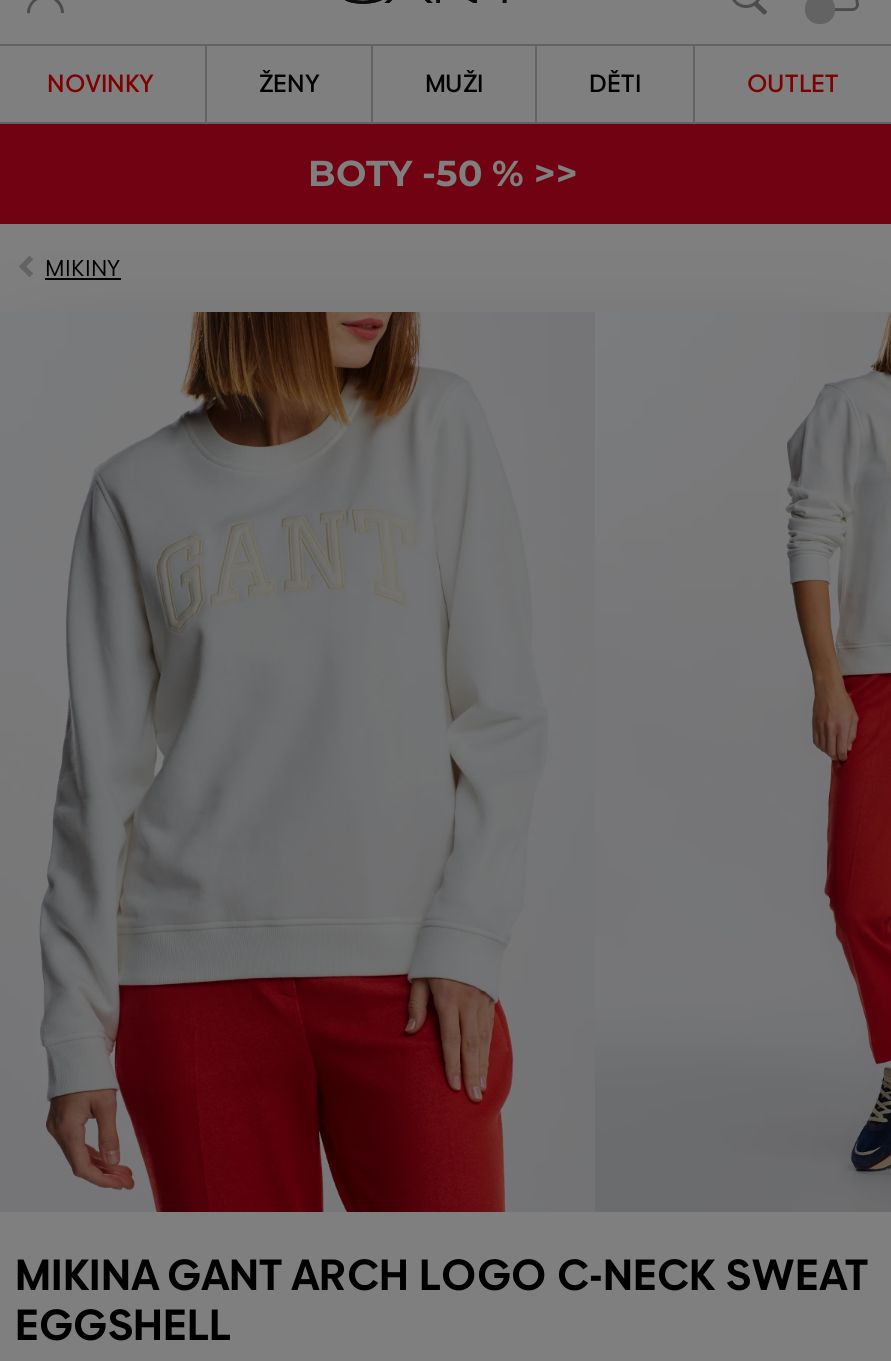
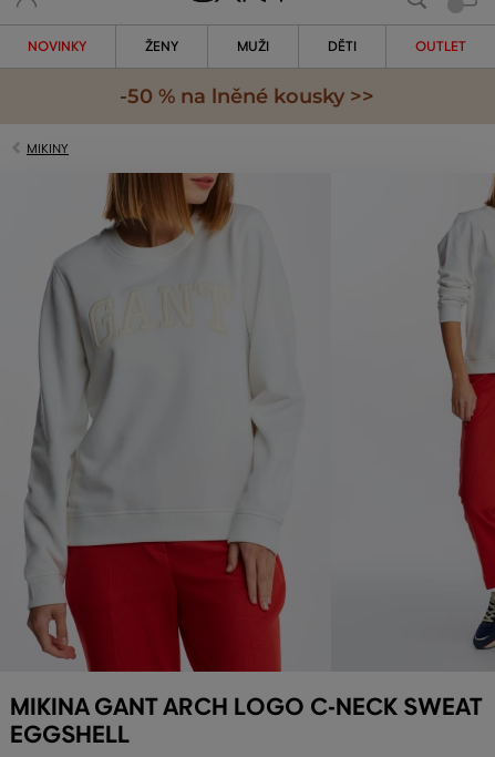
[308,152,578,196] BOTY -50 % >> -> [120,84,374,109] -50 % na lněné kousky >>

